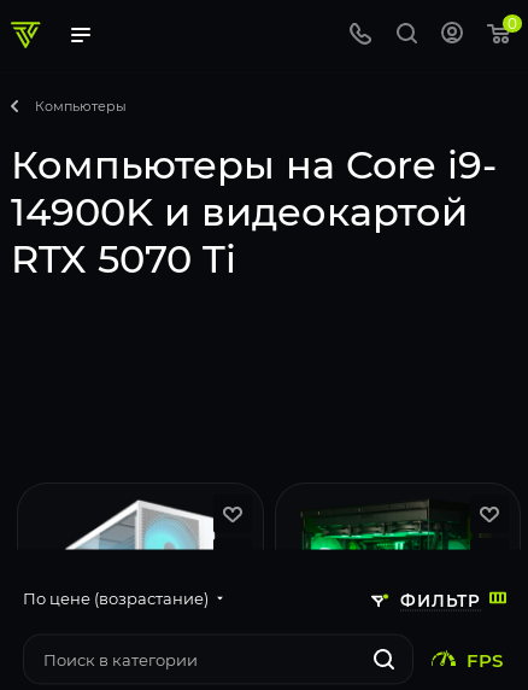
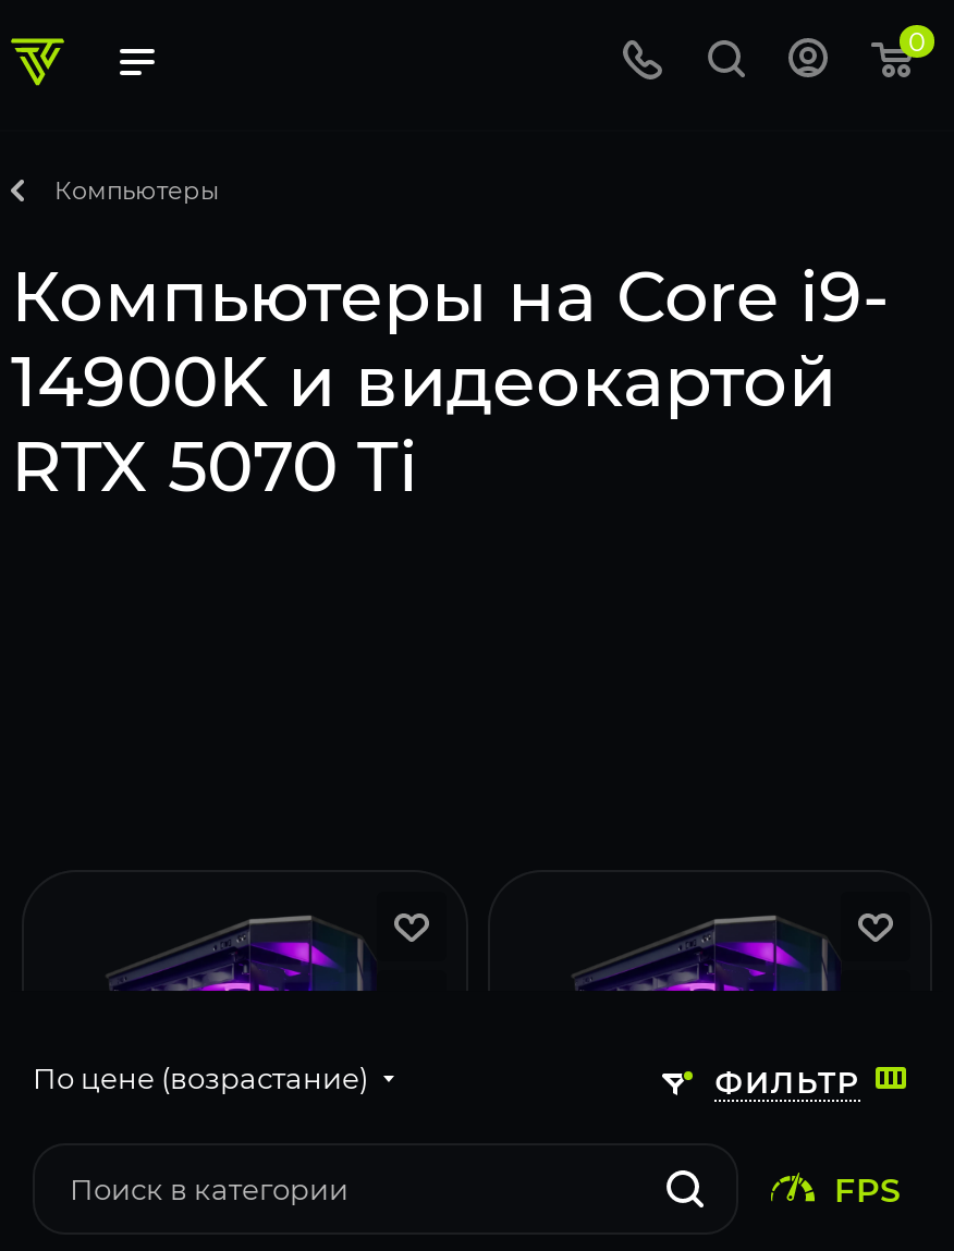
[65,498,216,551] [image] -> [113,903,379,994] [image]
[303,501,470,551] [image] -> [540,905,839,994] [image]

